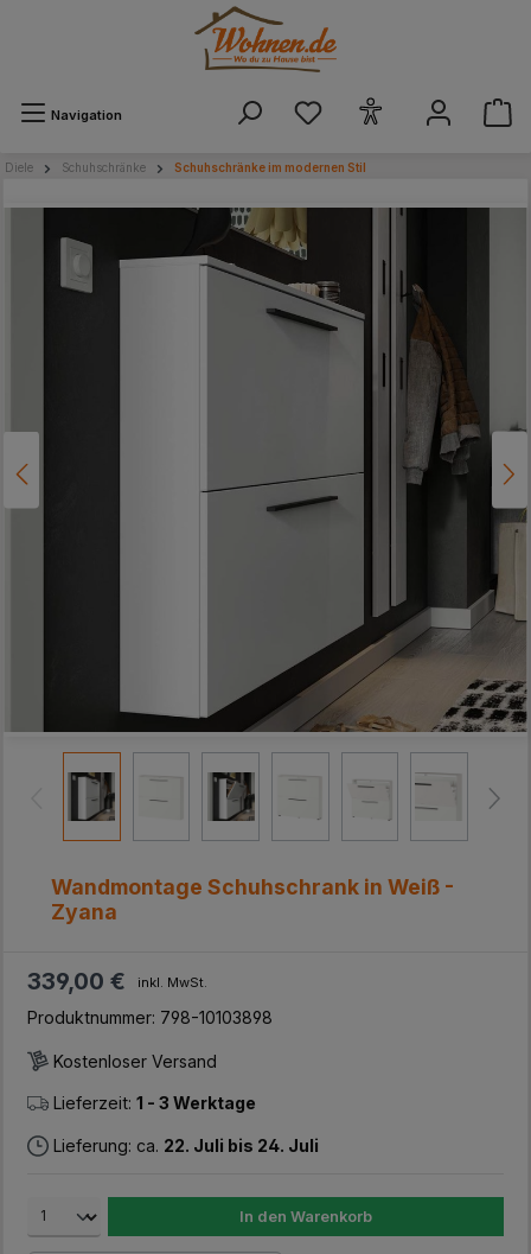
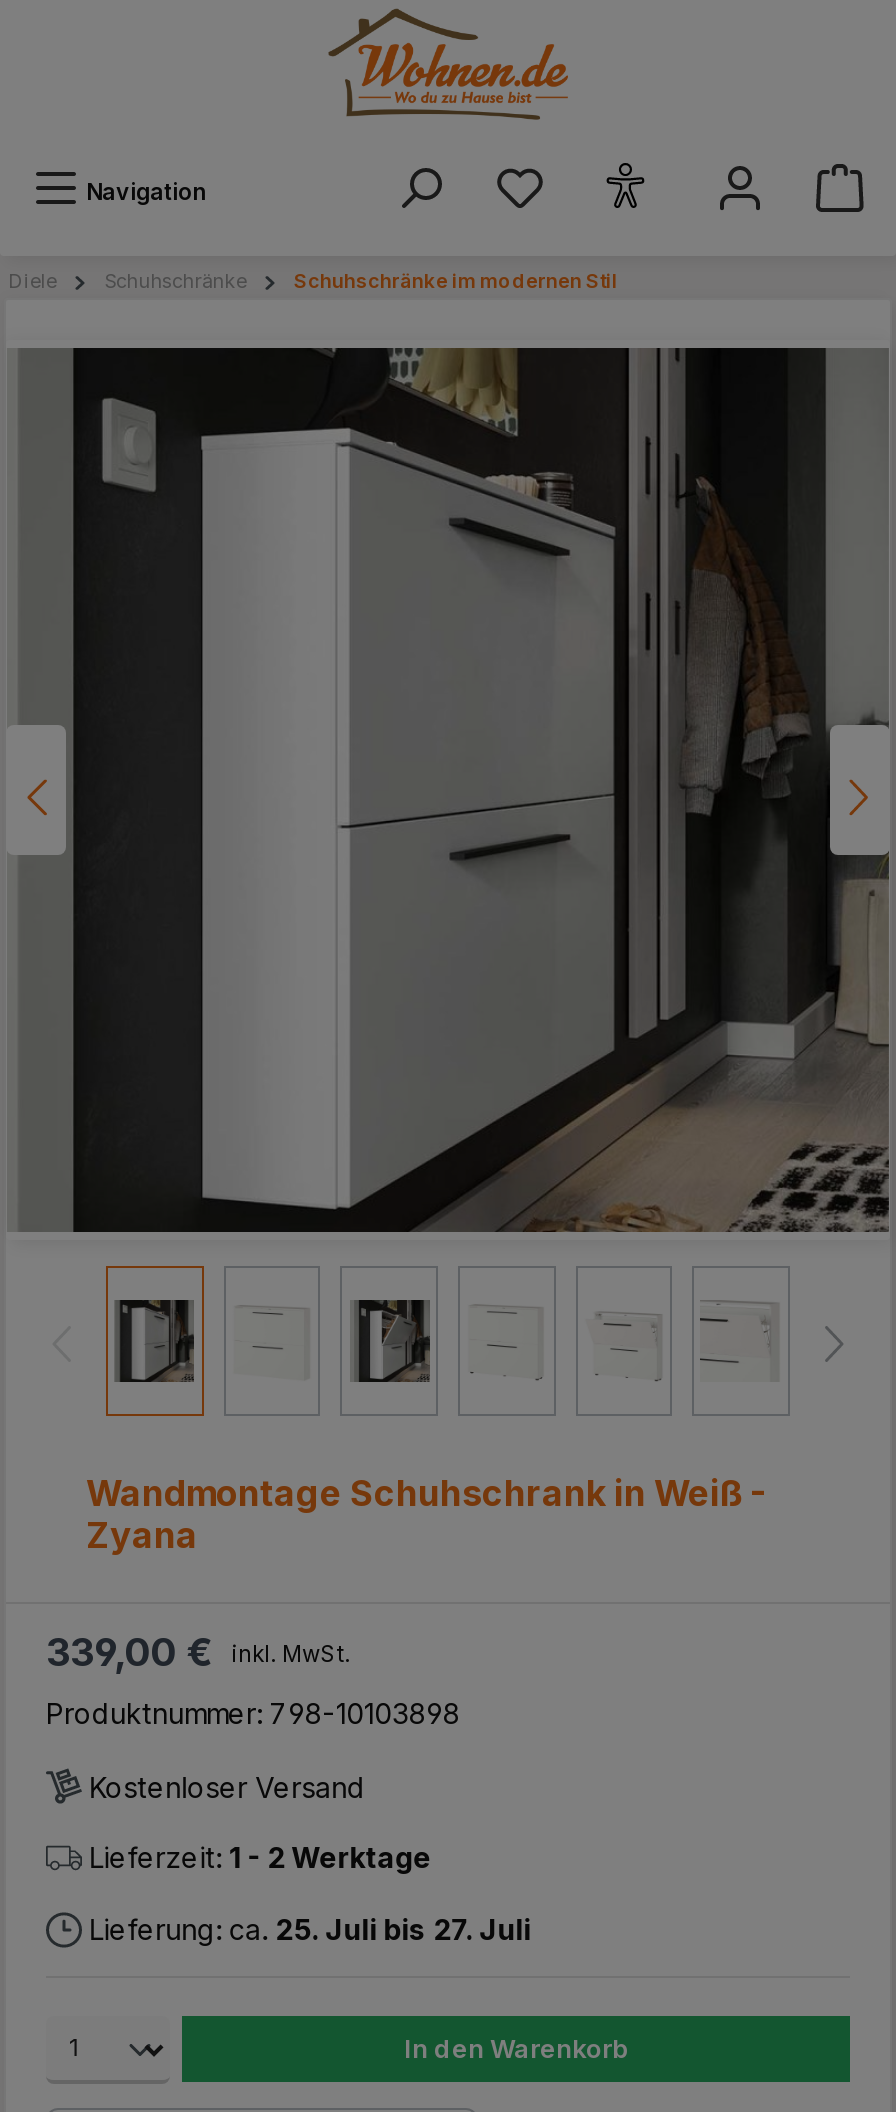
[48,1093,256,1113] Lieferzeit: 1 - 3 Werktage -> [81,1841,431,1875] Lieferzeit: 1 - 2 Werktage
[48,1136,318,1156] Lieferung: ca. 22. Juli bis 24. Juli -> [81,1912,531,1946] Lieferung: ca. 25. Juli bis 27. Juli

